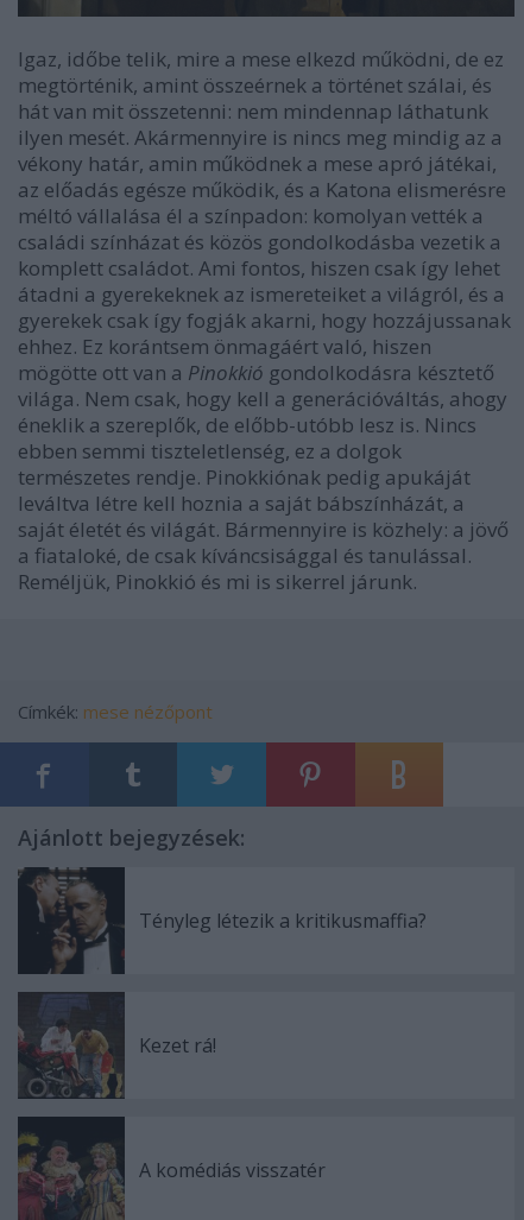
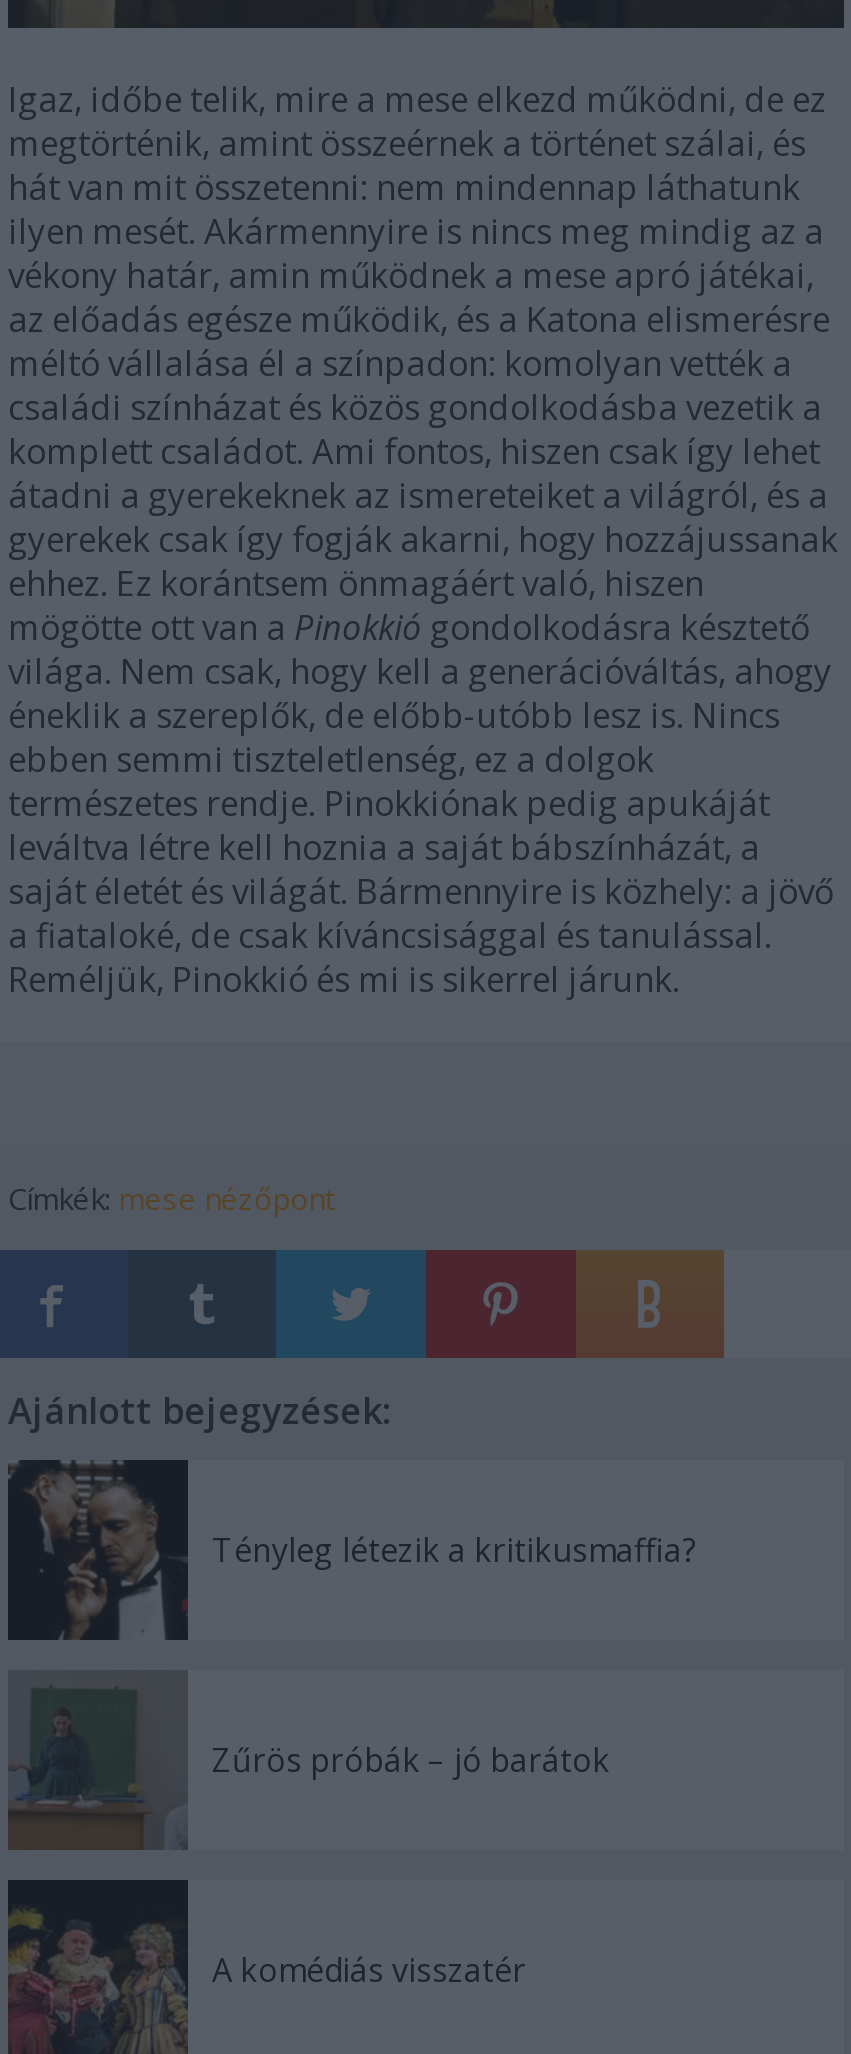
[18,992,216,1100] [image] | Kezet rá! -> [8,1672,610,1852] [image] | Zűrös próbák – jó barátok

